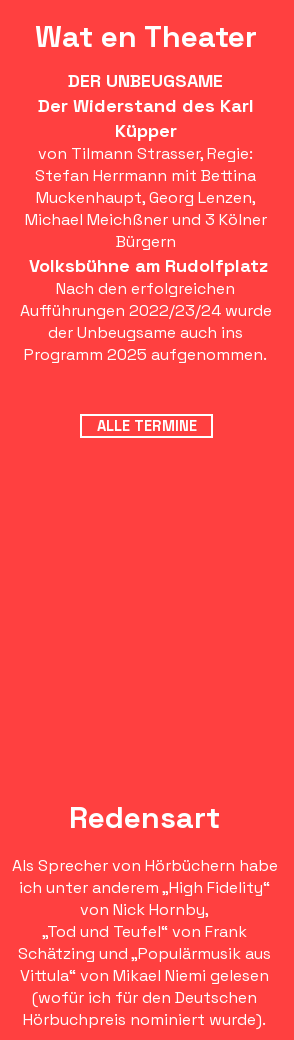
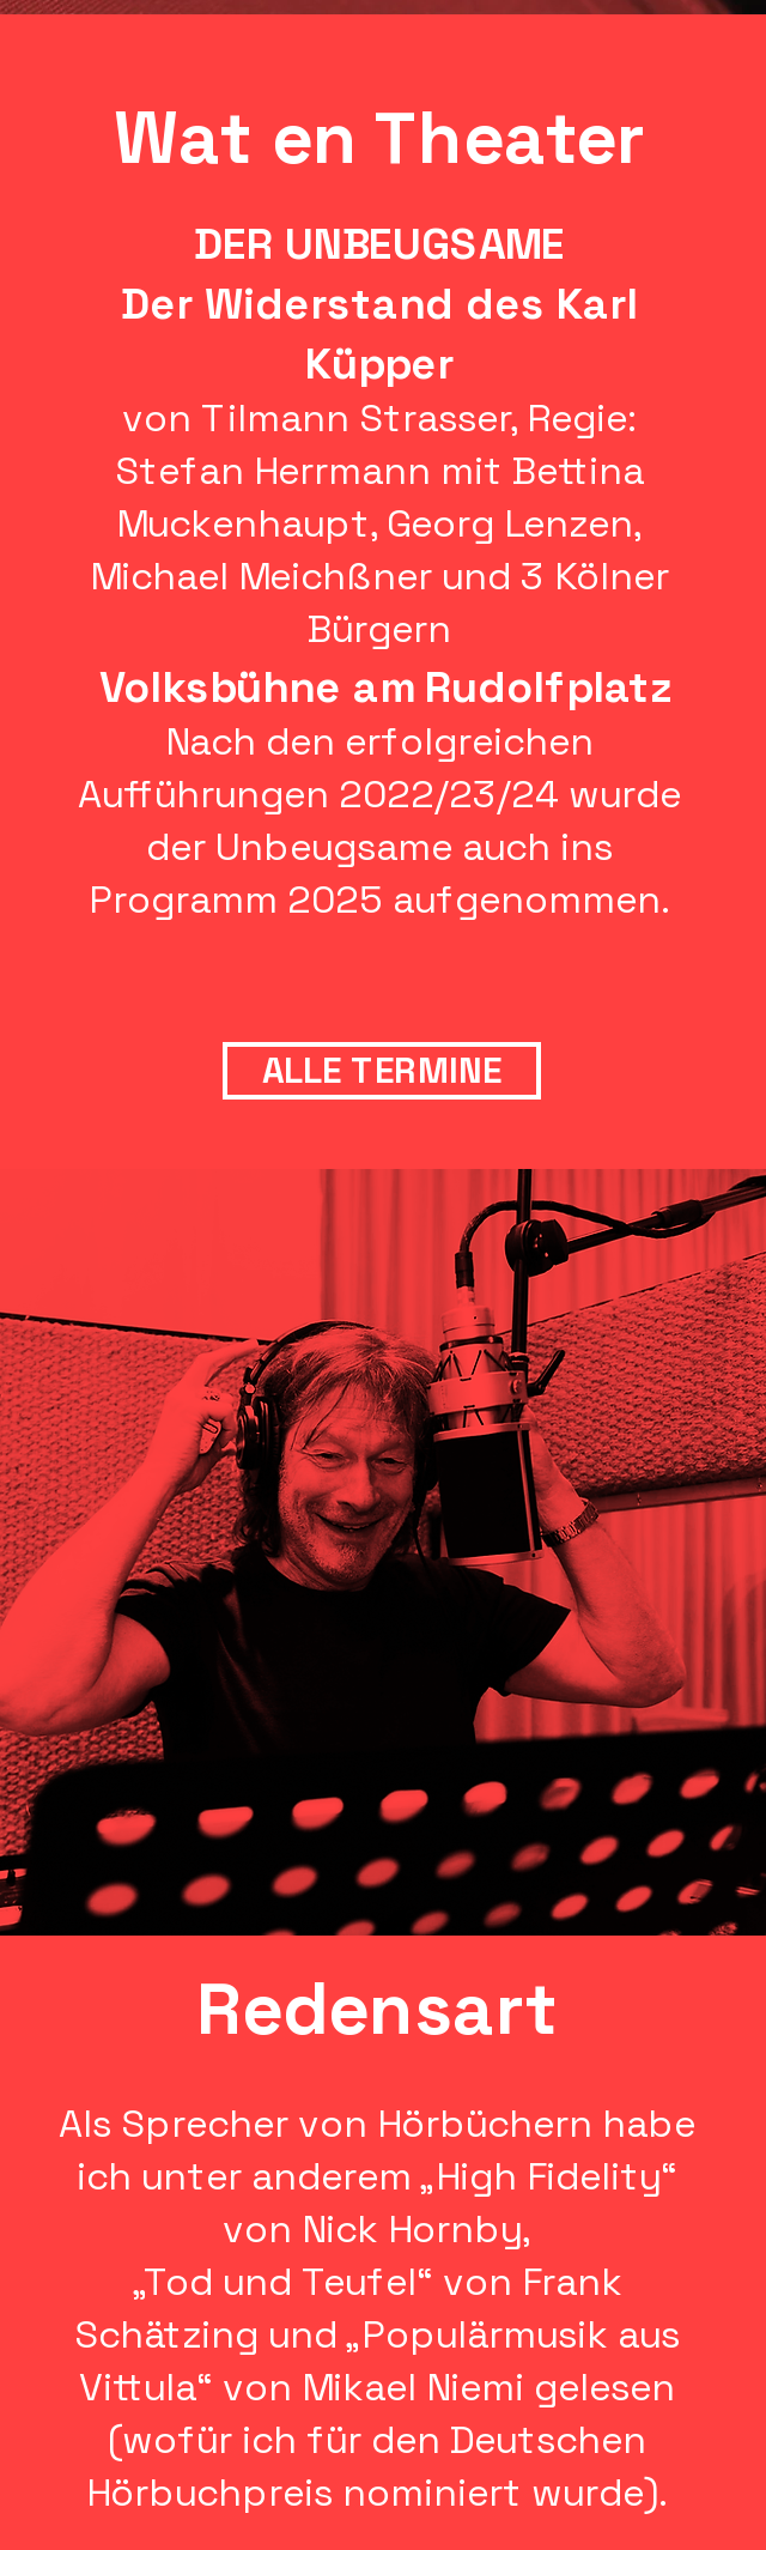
none -> [7,1167,759,1938] [image]

